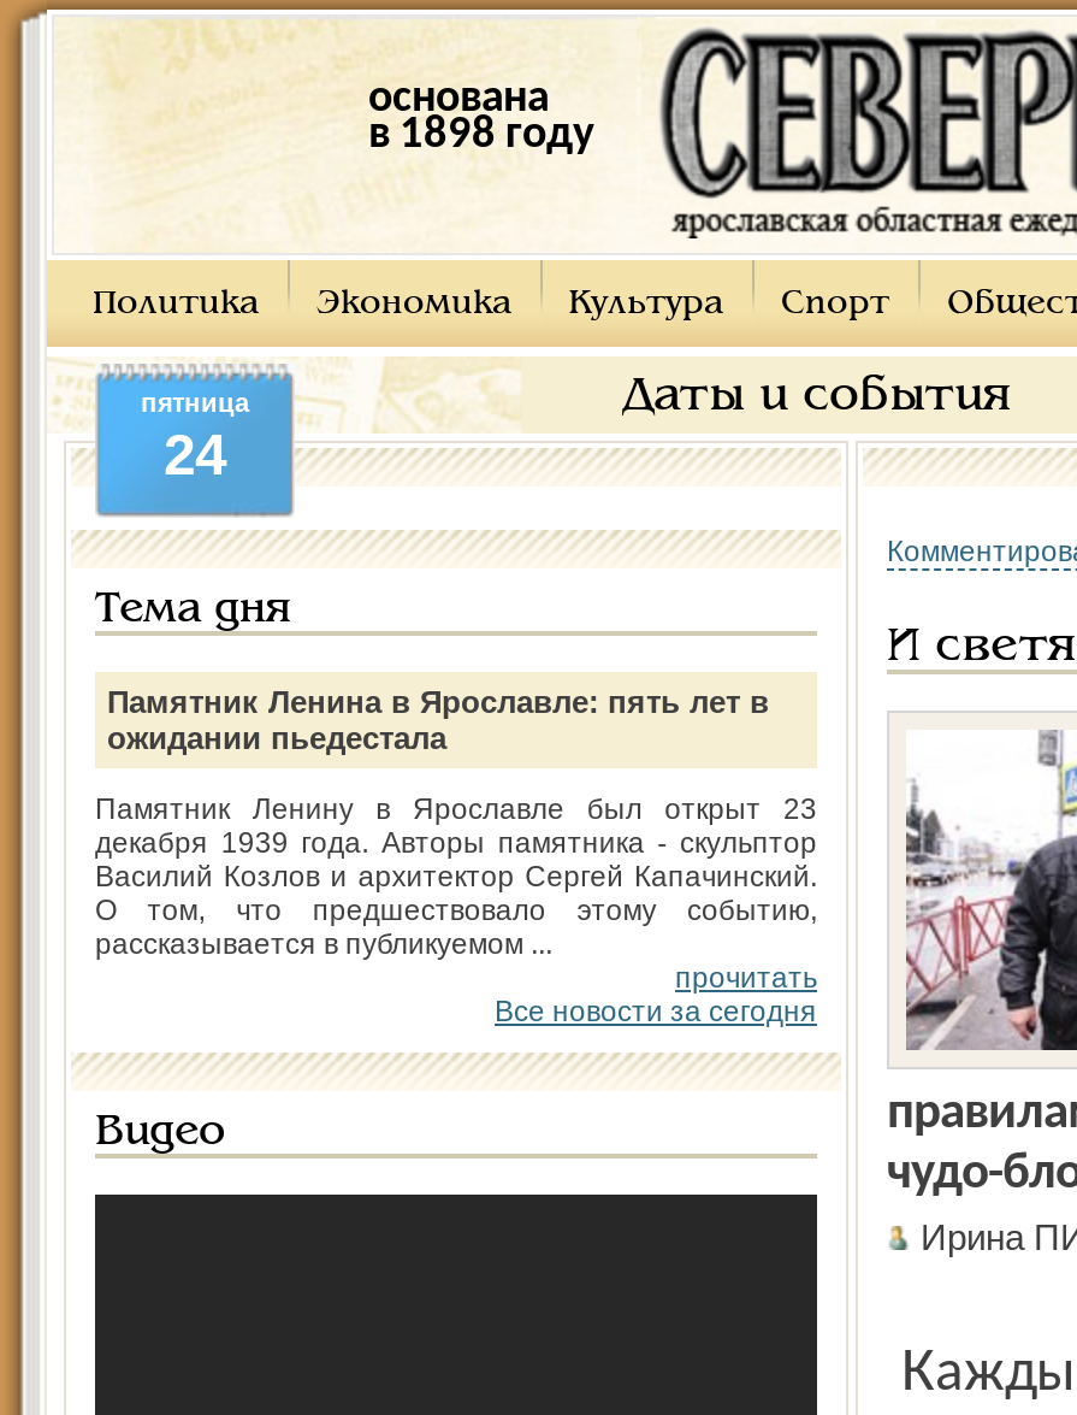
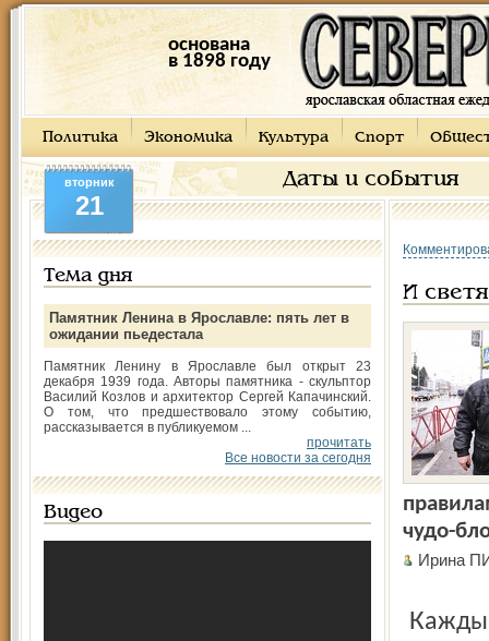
[141,388,249,487] пятница | 24 -> [64,176,114,220] вторник | 21

